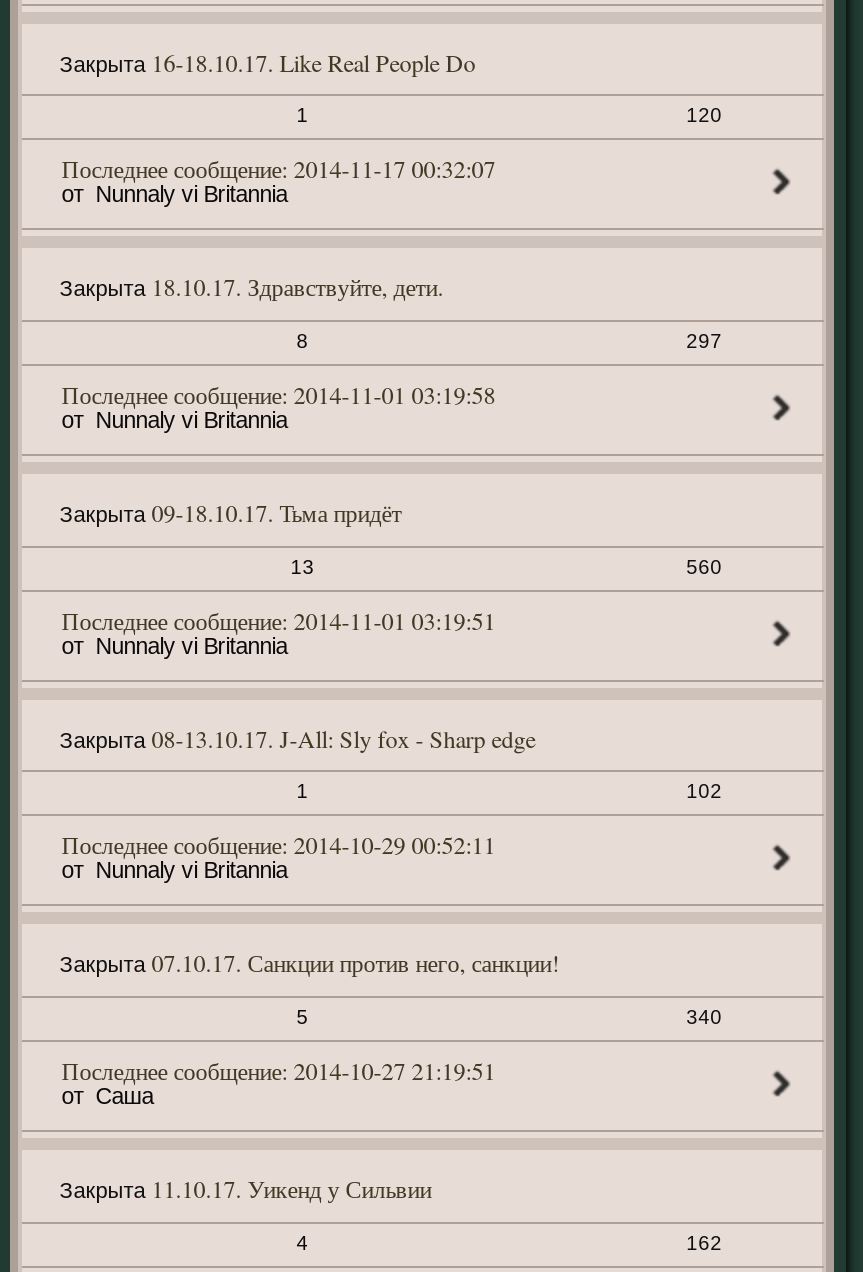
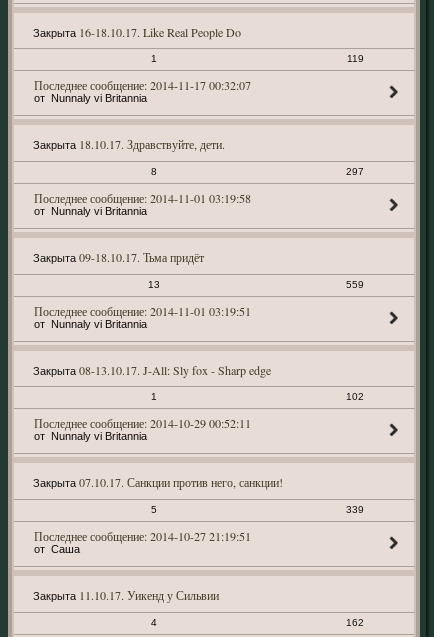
[686,104,722,126] 120 -> [347,53,364,64] 119
[686,556,722,578] 560 -> [346,279,364,290] 559
[686,1006,722,1028] 340 -> [346,504,364,515] 339

